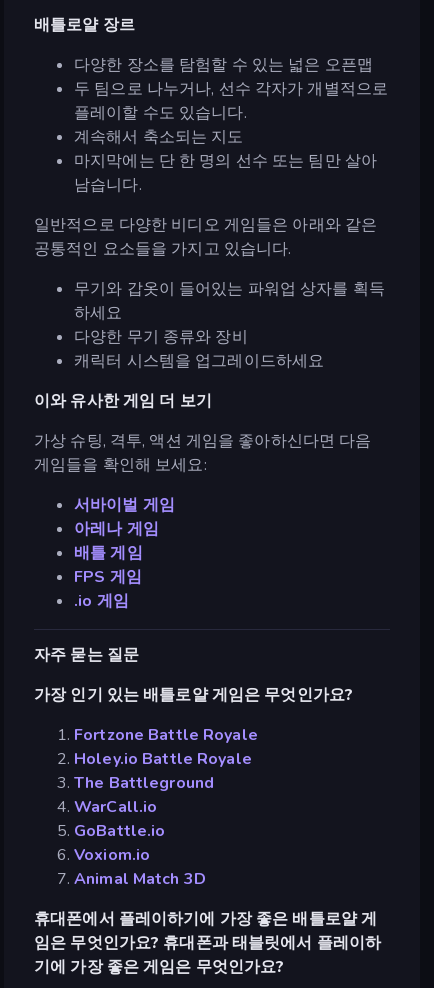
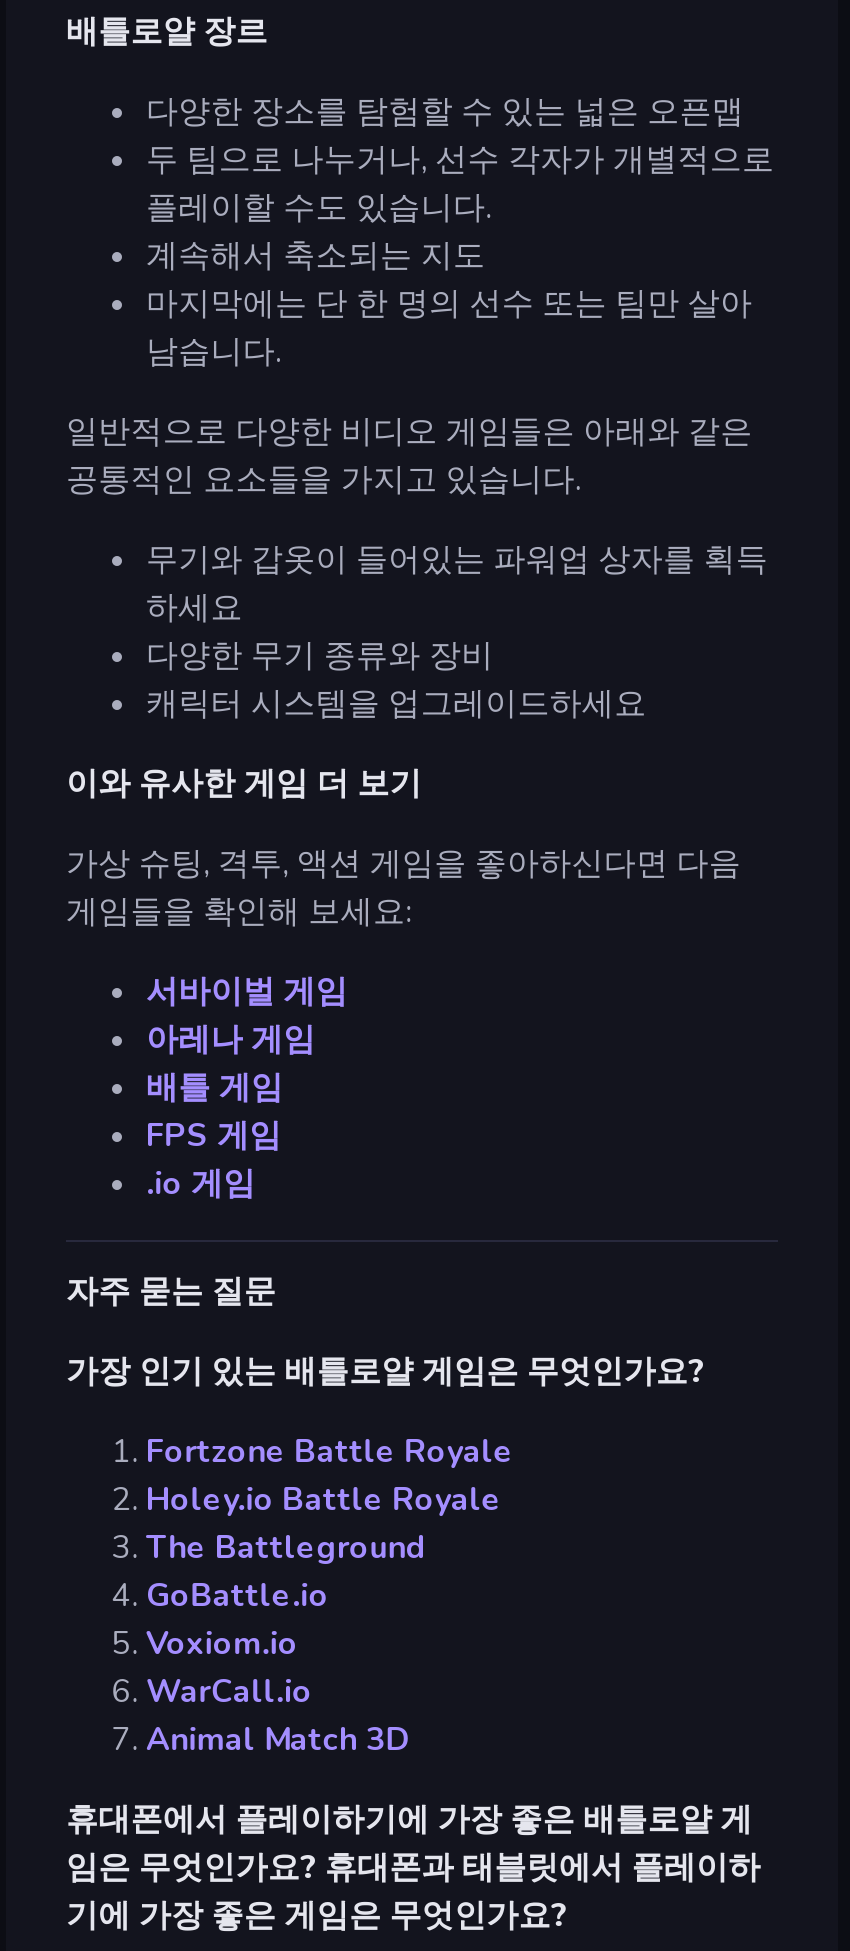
moved [74,796,157,818] -> [146,1670,313,1714]: WarCall.io
moved [74,820,165,866] -> [146,1574,329,1666]: GoBattle.io | Voxiom.io

